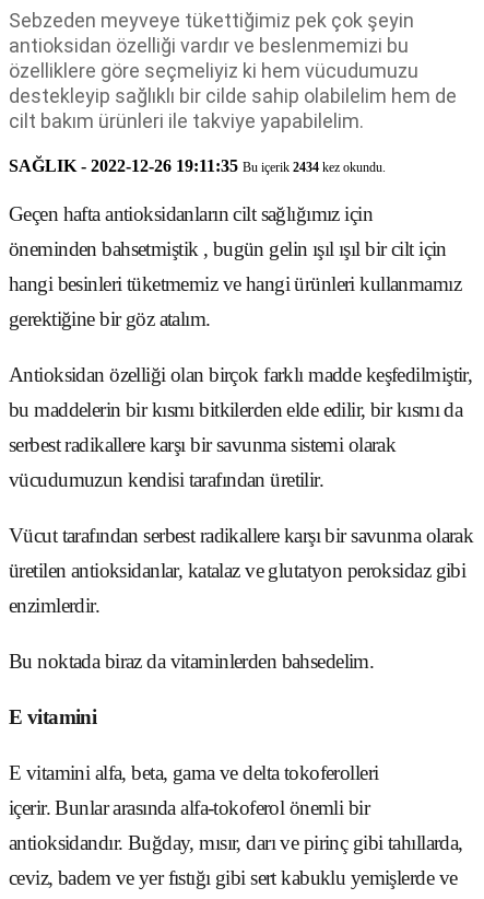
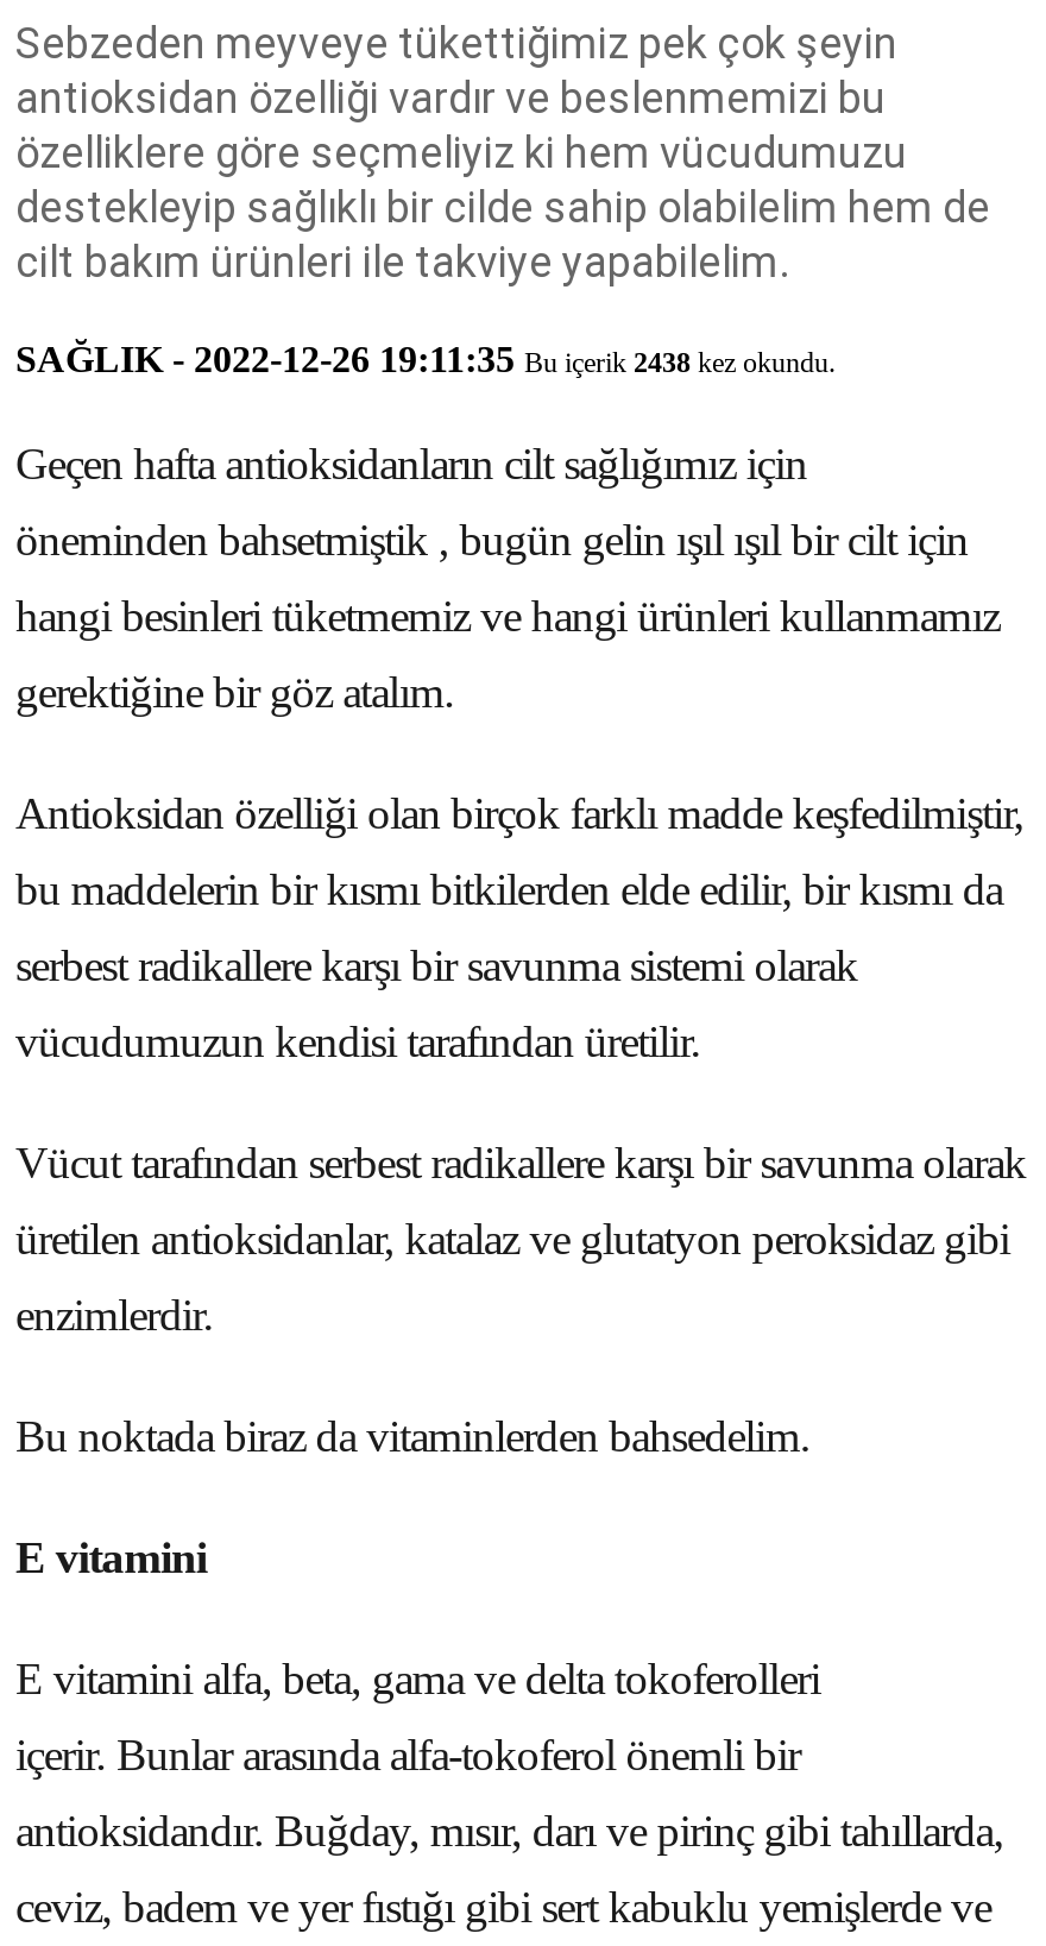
[9,156,386,175] SAĞLIK - 2022-12-26 19:11:35 Bu içerik 2434 kez okundu. -> [15,339,836,379] SAĞLIK - 2022-12-26 19:11:35 Bu içerik 2438 kez okundu.

